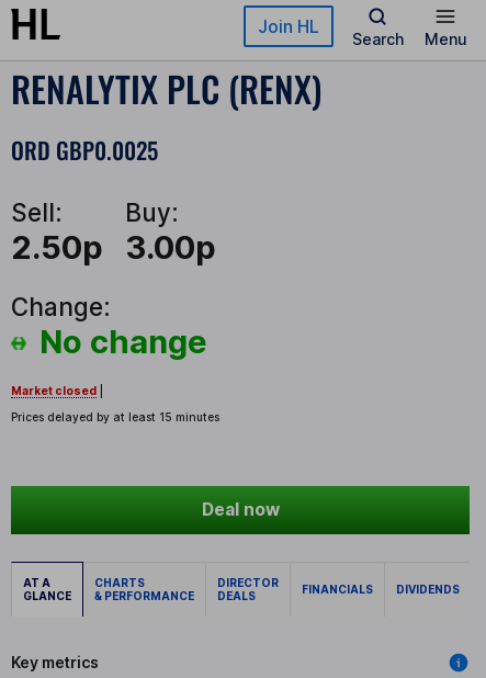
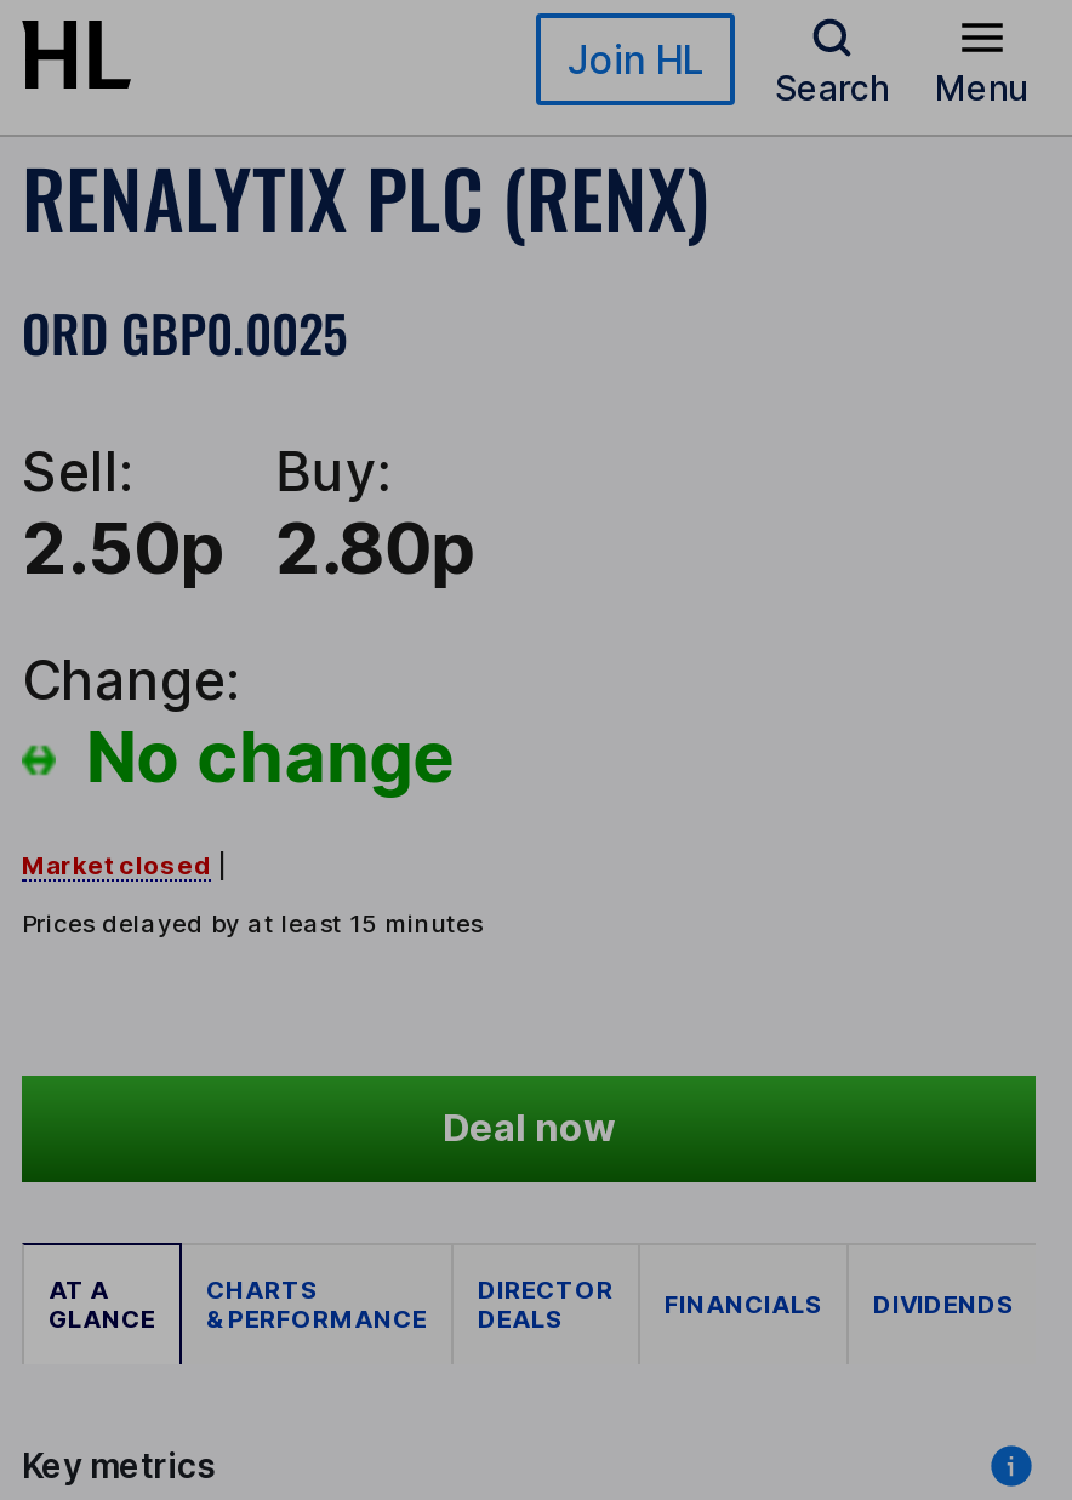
[11,228,217,266] 2.50p 3.00p -> [22,505,476,590] 2.50p 2.80p

